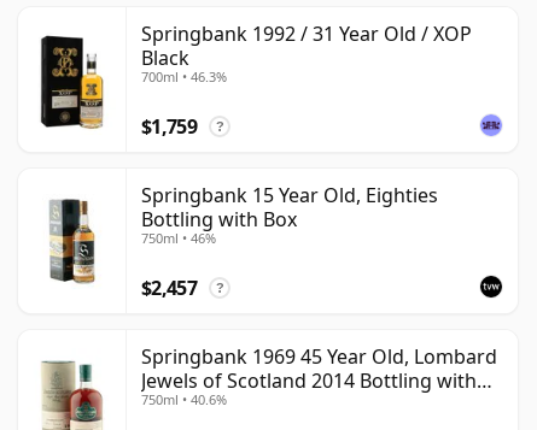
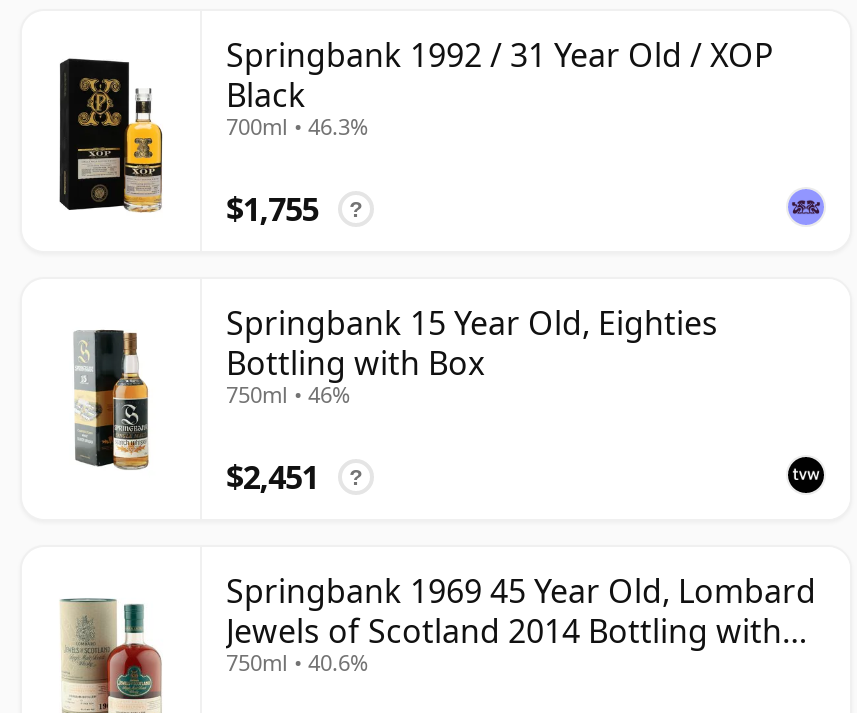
[141,113,197,140] $1,759 -> [226,187,318,231] $1,755
[141,275,197,301] $2,457 -> [226,455,318,499] $2,451

